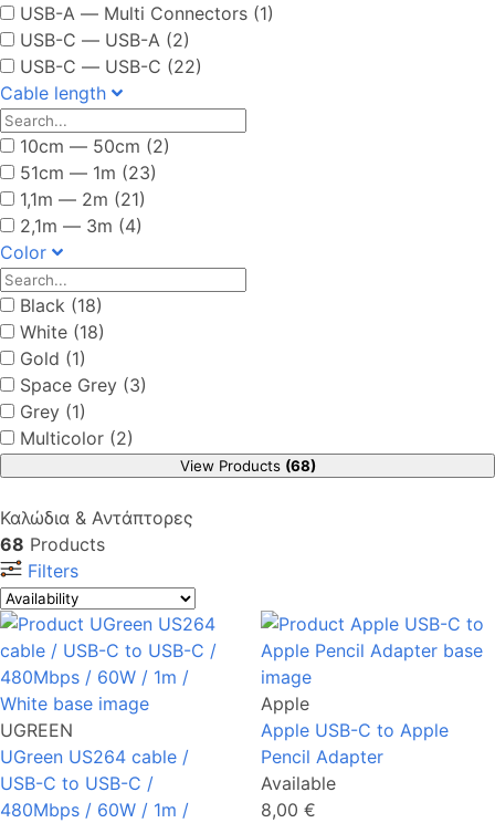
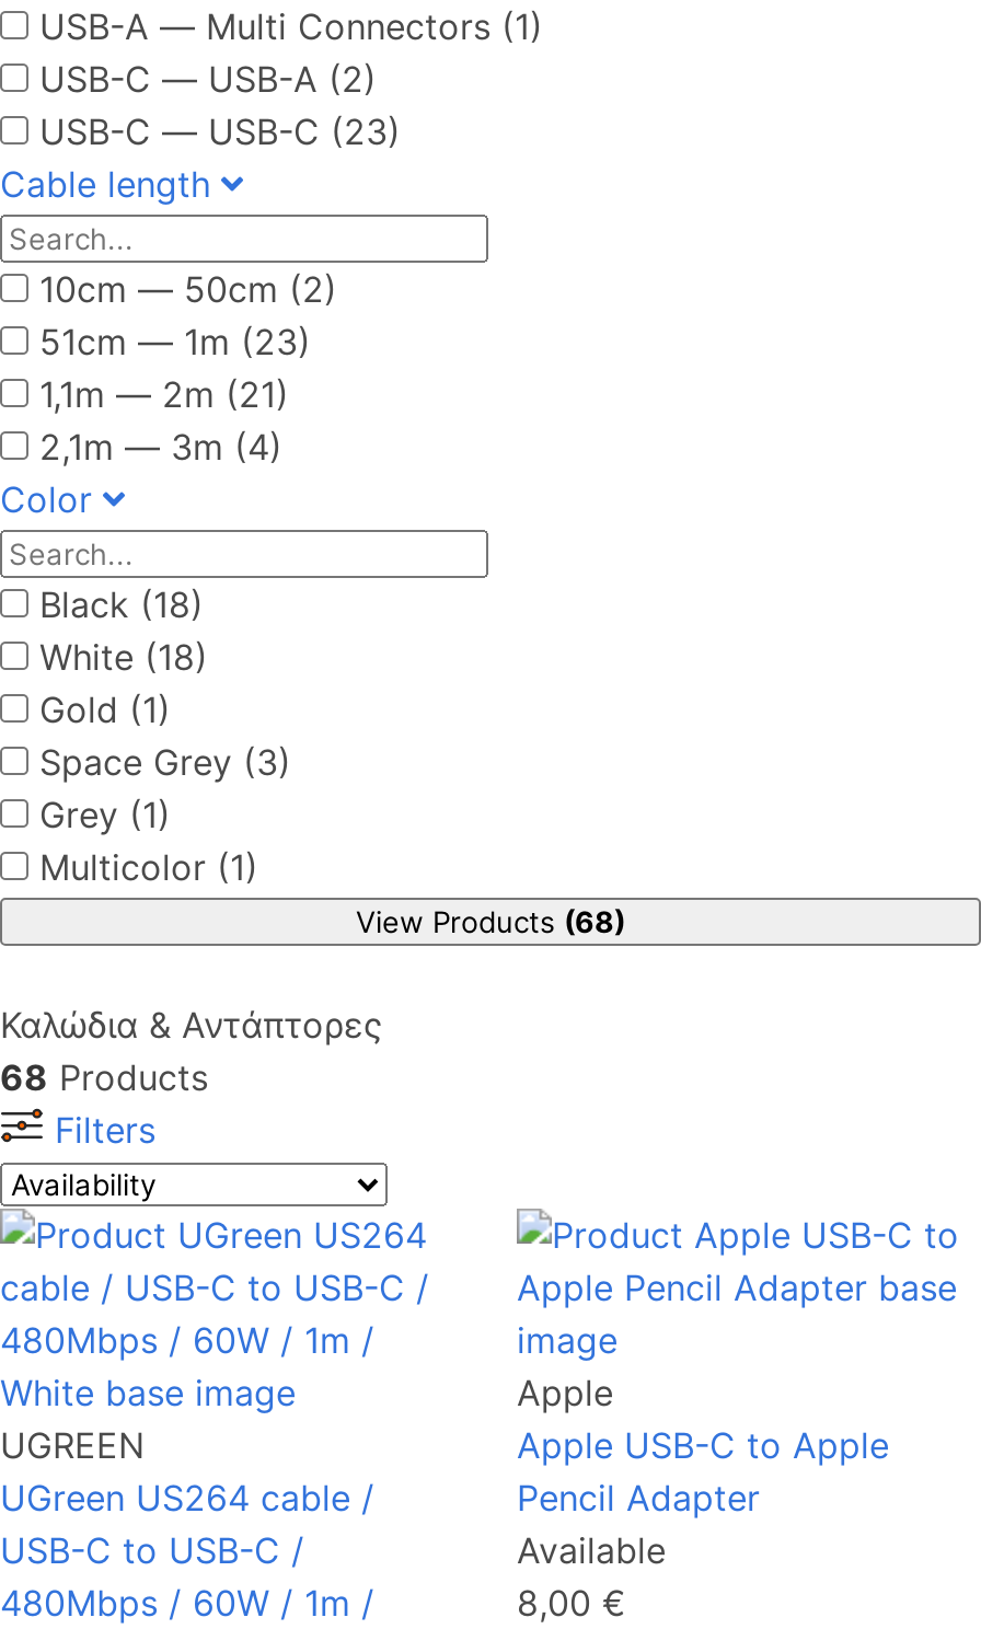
[20,55,202,77] USB-C ― USB-C (22) -> [39,109,401,153] USB-C ― USB-C (23)
[20,427,134,449] Multicolor (2) -> [39,845,258,889] Multicolor (1)

